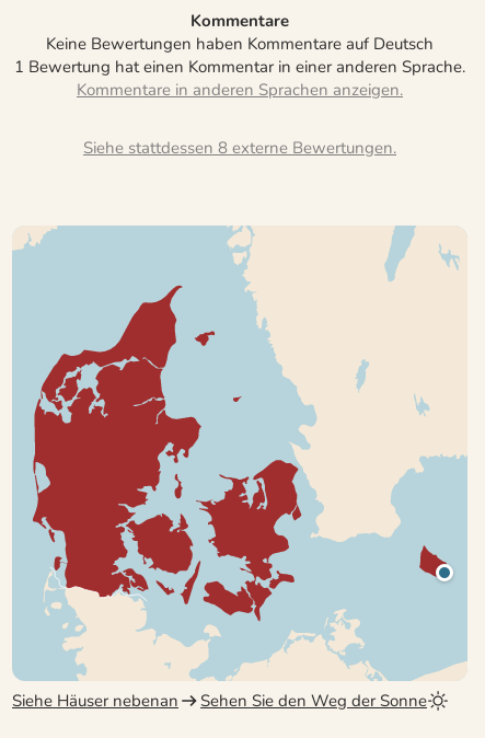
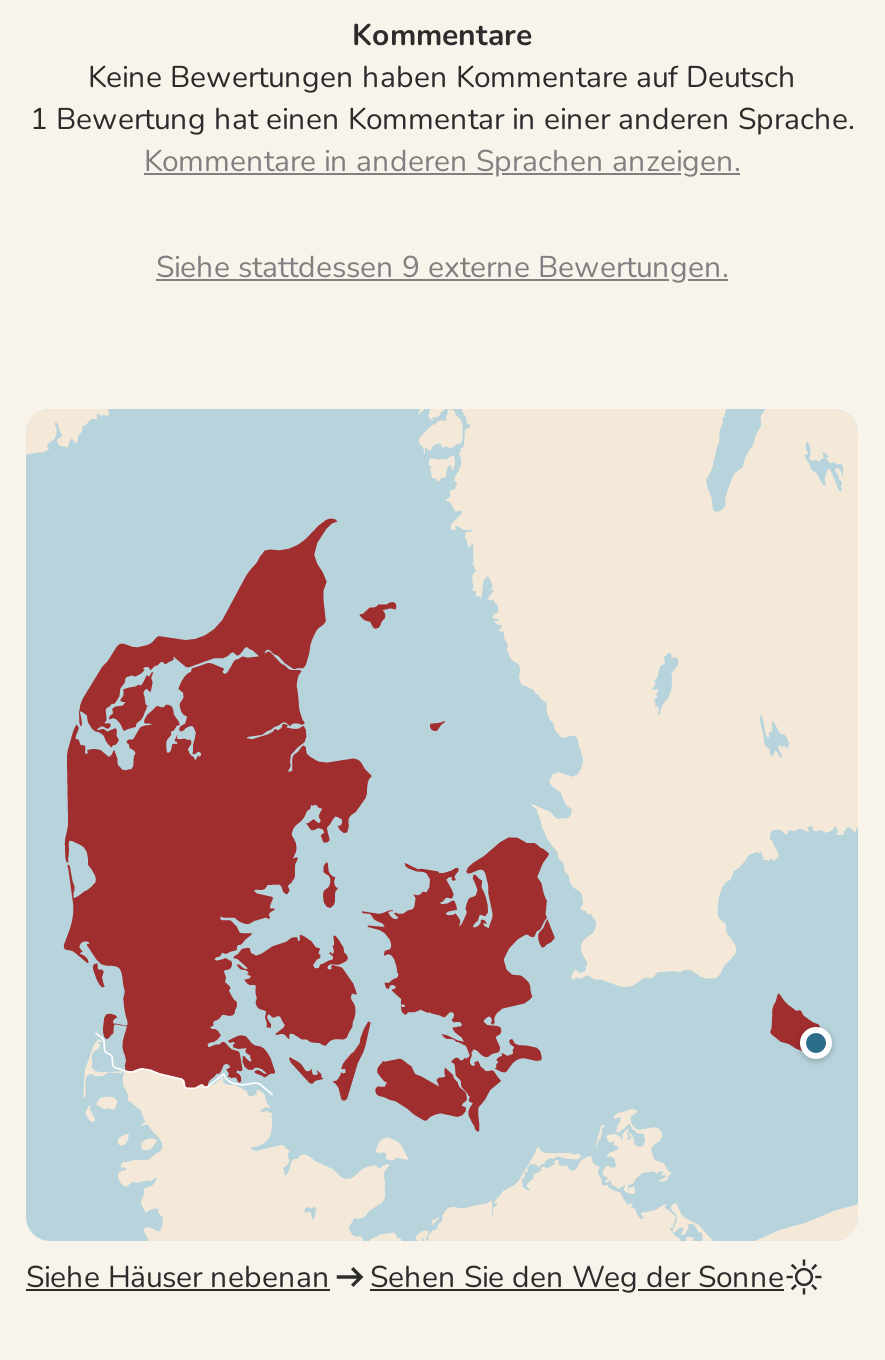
[83,137,396,159] Siehe stattdessen 8 externe Bewertungen. -> [156,247,728,287] Siehe stattdessen 9 externe Bewertungen.

